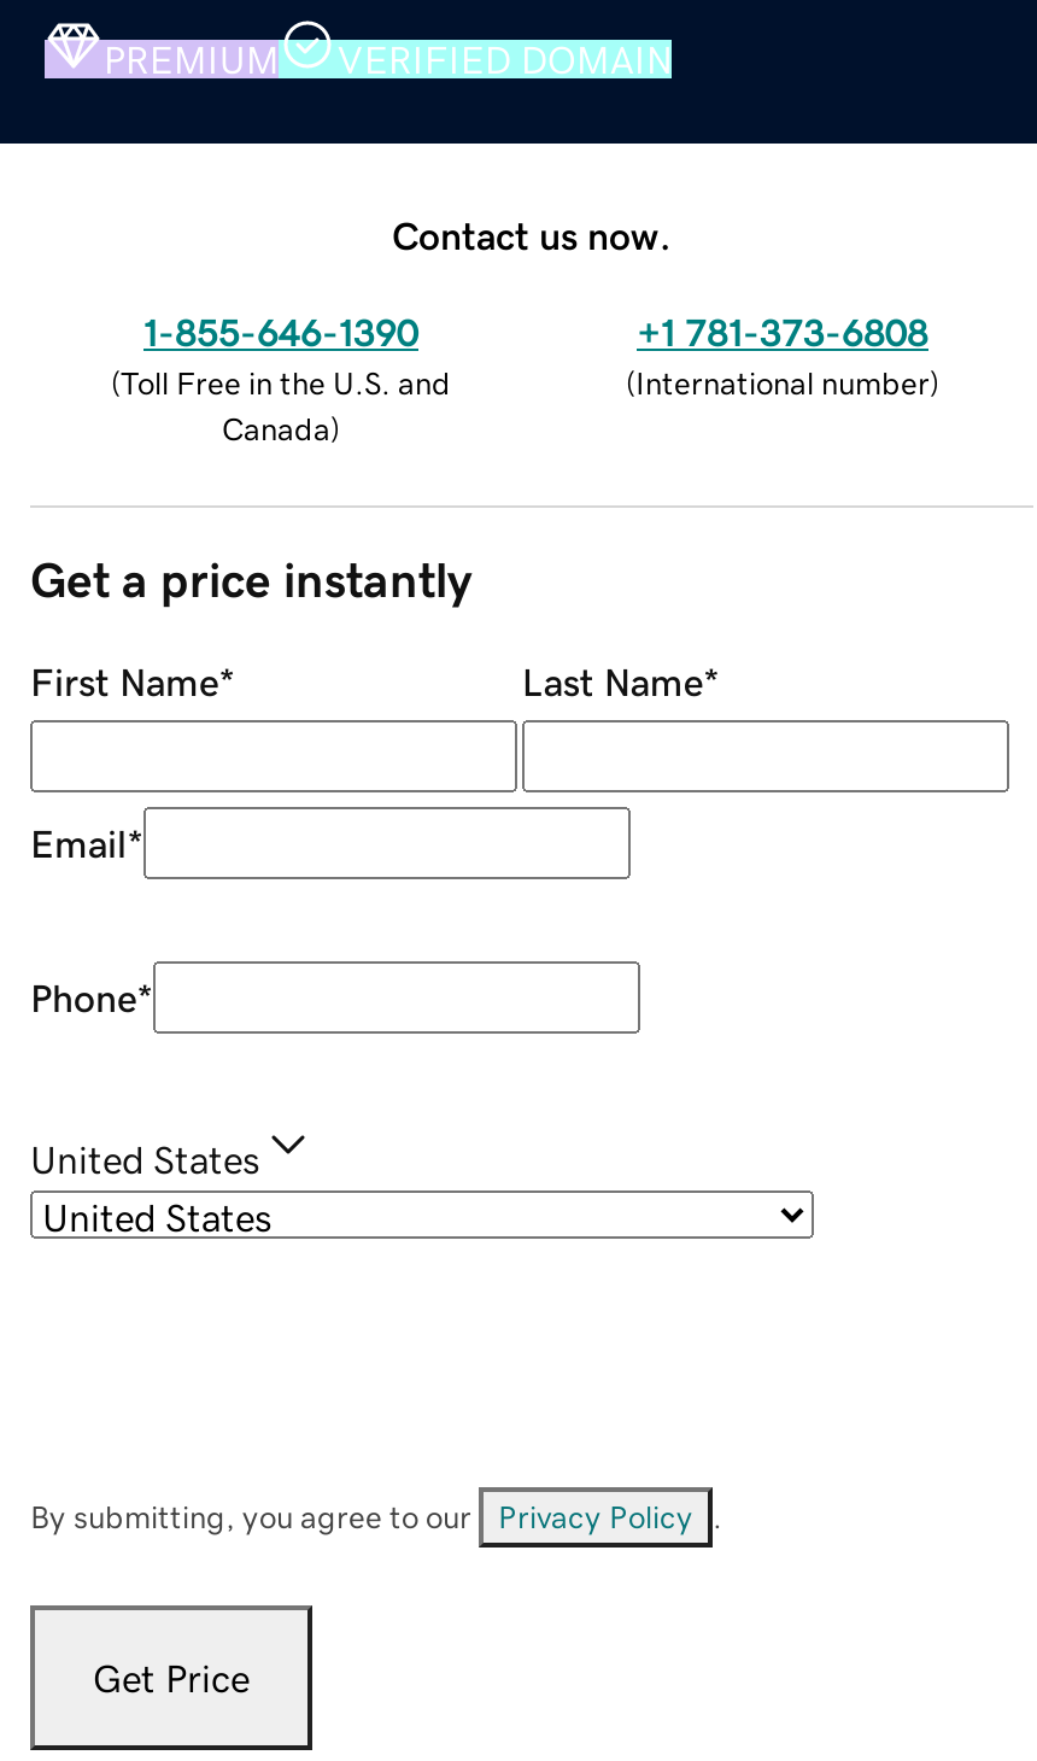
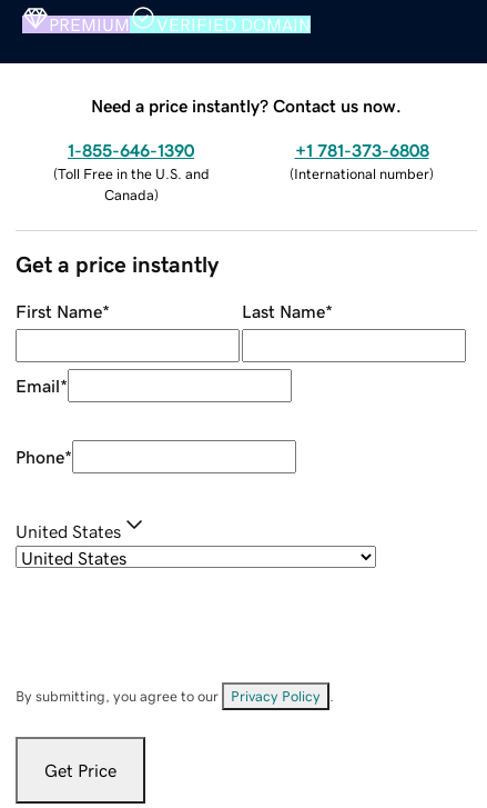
[392,215,672,254] Contact us now. -> [91,96,402,114] Need a price instantly? Contact us now.

